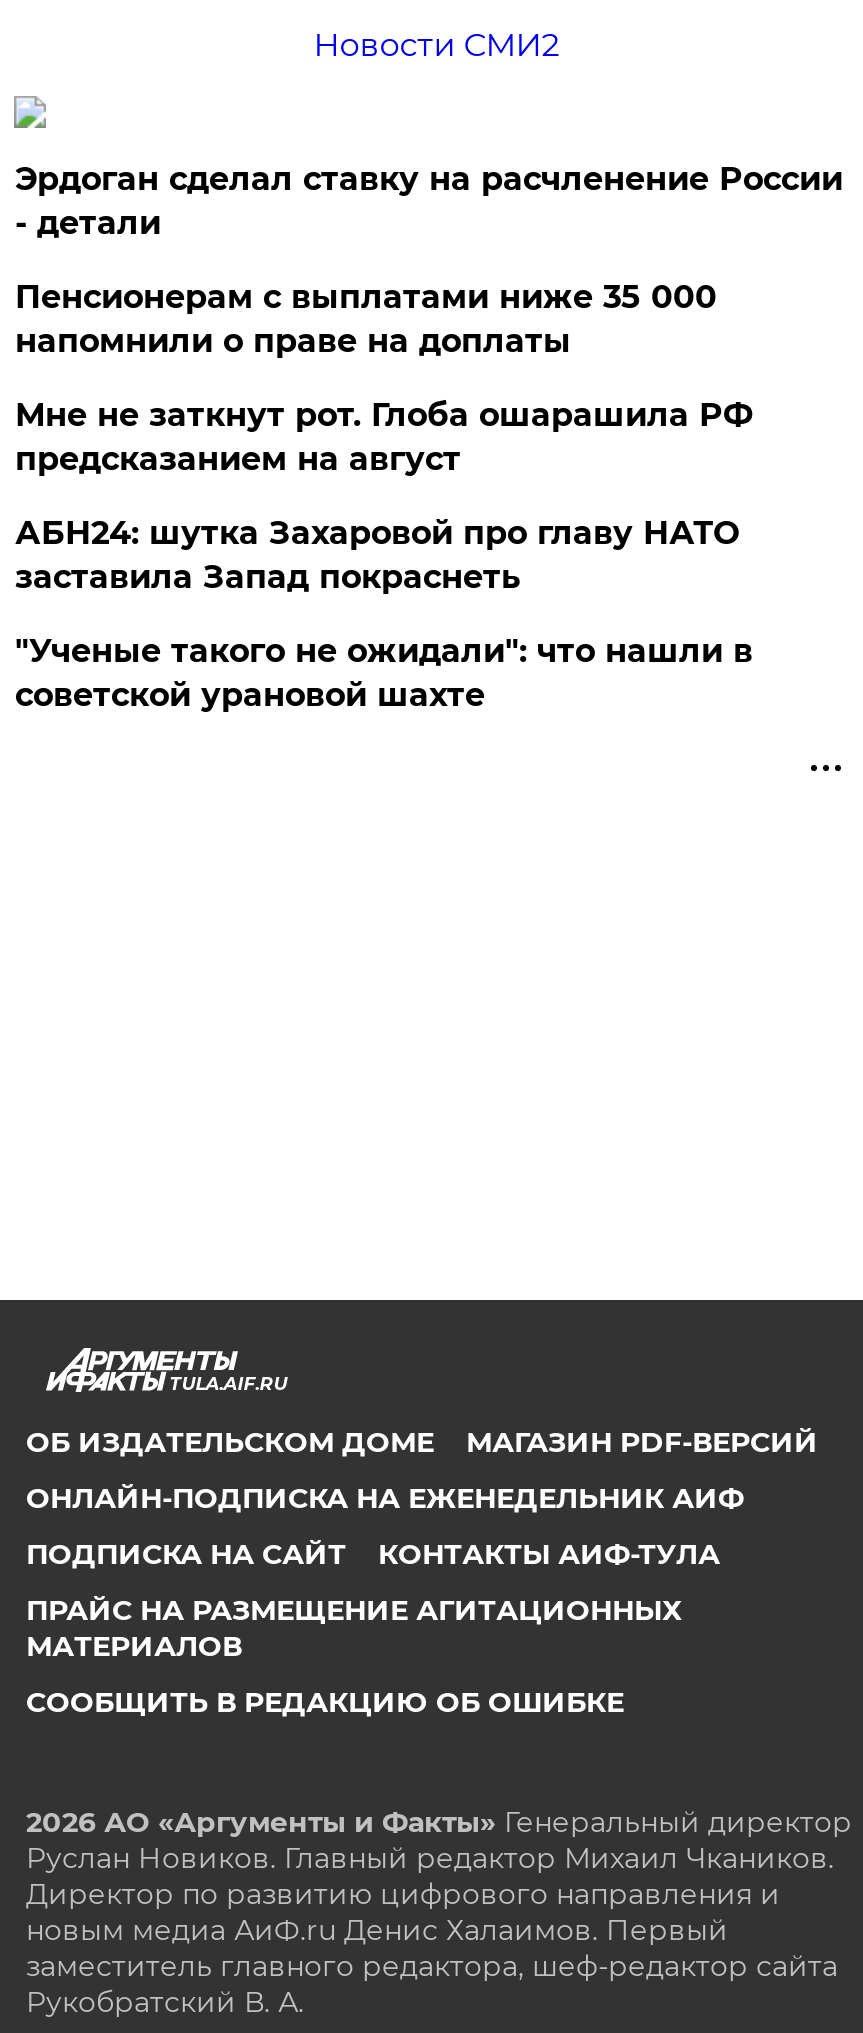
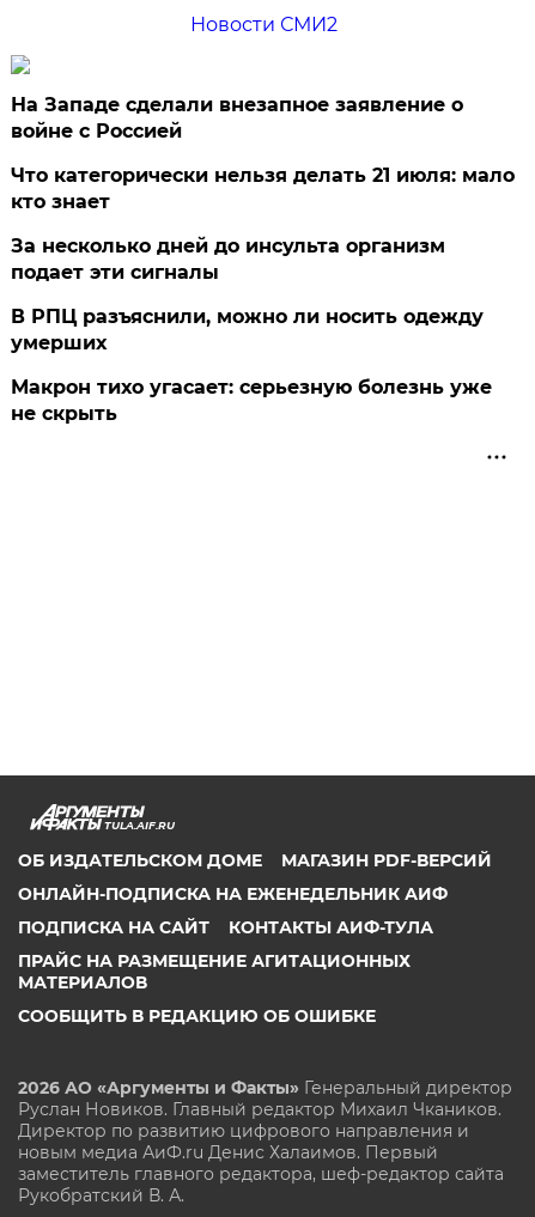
[15,160,843,242] Эрдоган сделал ставку на расчленение России | - детали -> [11,93,464,142] На Западе сделали внезапное заявление о | войне с Россией
[15,278,717,360] Пенсионерам с выплатами ниже 35 000 | напомнили о праве на доплаты -> [11,164,515,213] Что категорически нельзя делать 21 июля: мало | кто знает
[15,396,753,478] Мне не заткнут рот. Глоба ошарашила РФ | предсказанием на август -> [11,235,446,284] За несколько дней до инсульта организм | подает эти сигналы
[15,514,739,596] АБН24: шутка Захаровой про главу НАТО | заставила Запад покраснеть -> [11,305,484,354] В РПЦ разъяснили, можно ли носить одежду | умерших
[15,632,753,714] "Ученые такого не ожидали": что нашли в | советской урановой шахте -> [11,376,492,425] Макрон тихо угасает: серьезную болезнь уже | не скрыть

